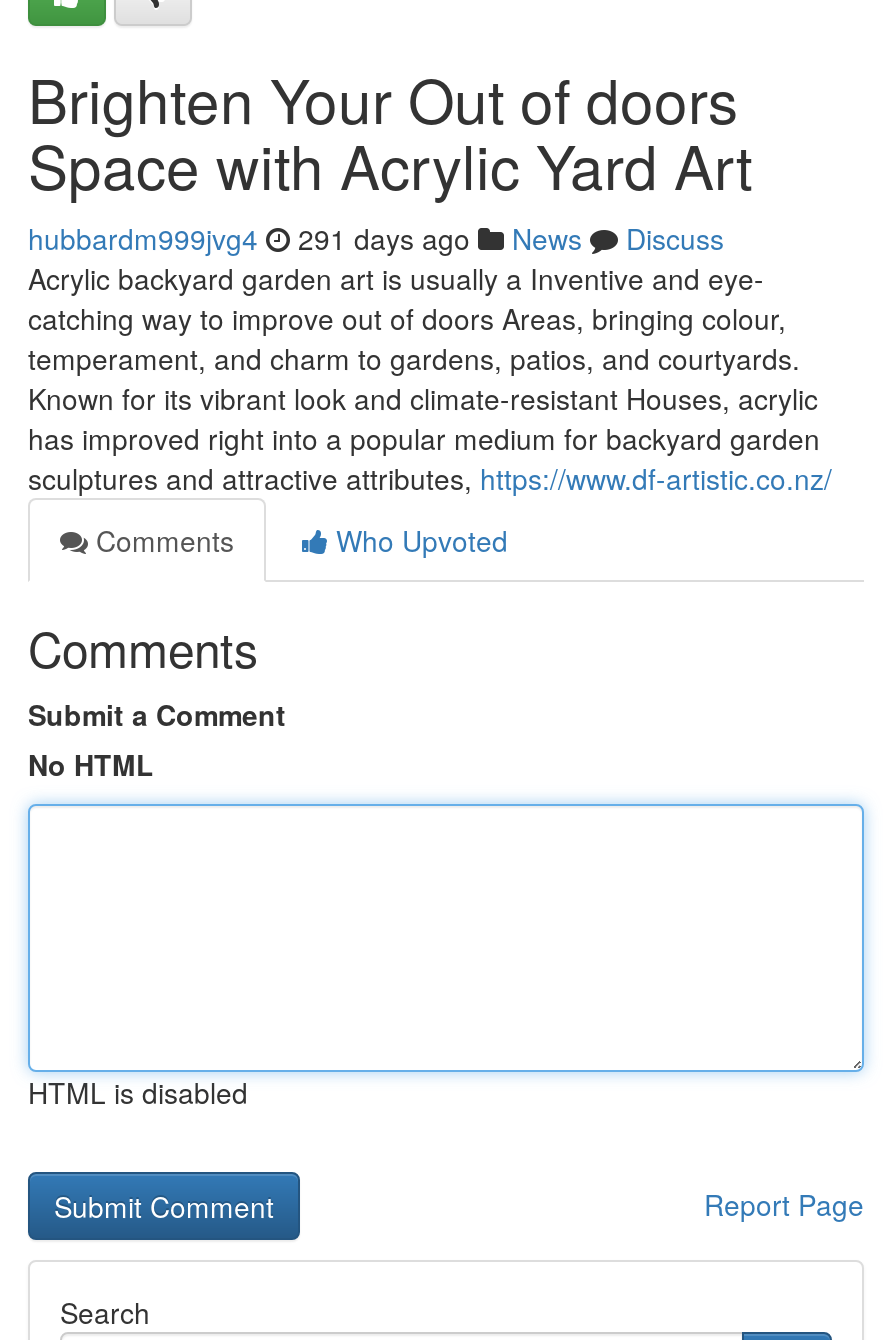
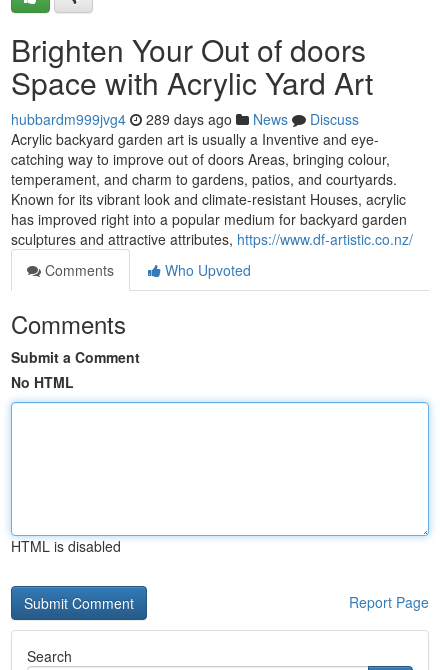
[28,218,724,258] hubbardm999jvg4 291 days ago News Discuss -> [11,109,359,129] hubbardm999jvg4 289 days ago News Discuss

